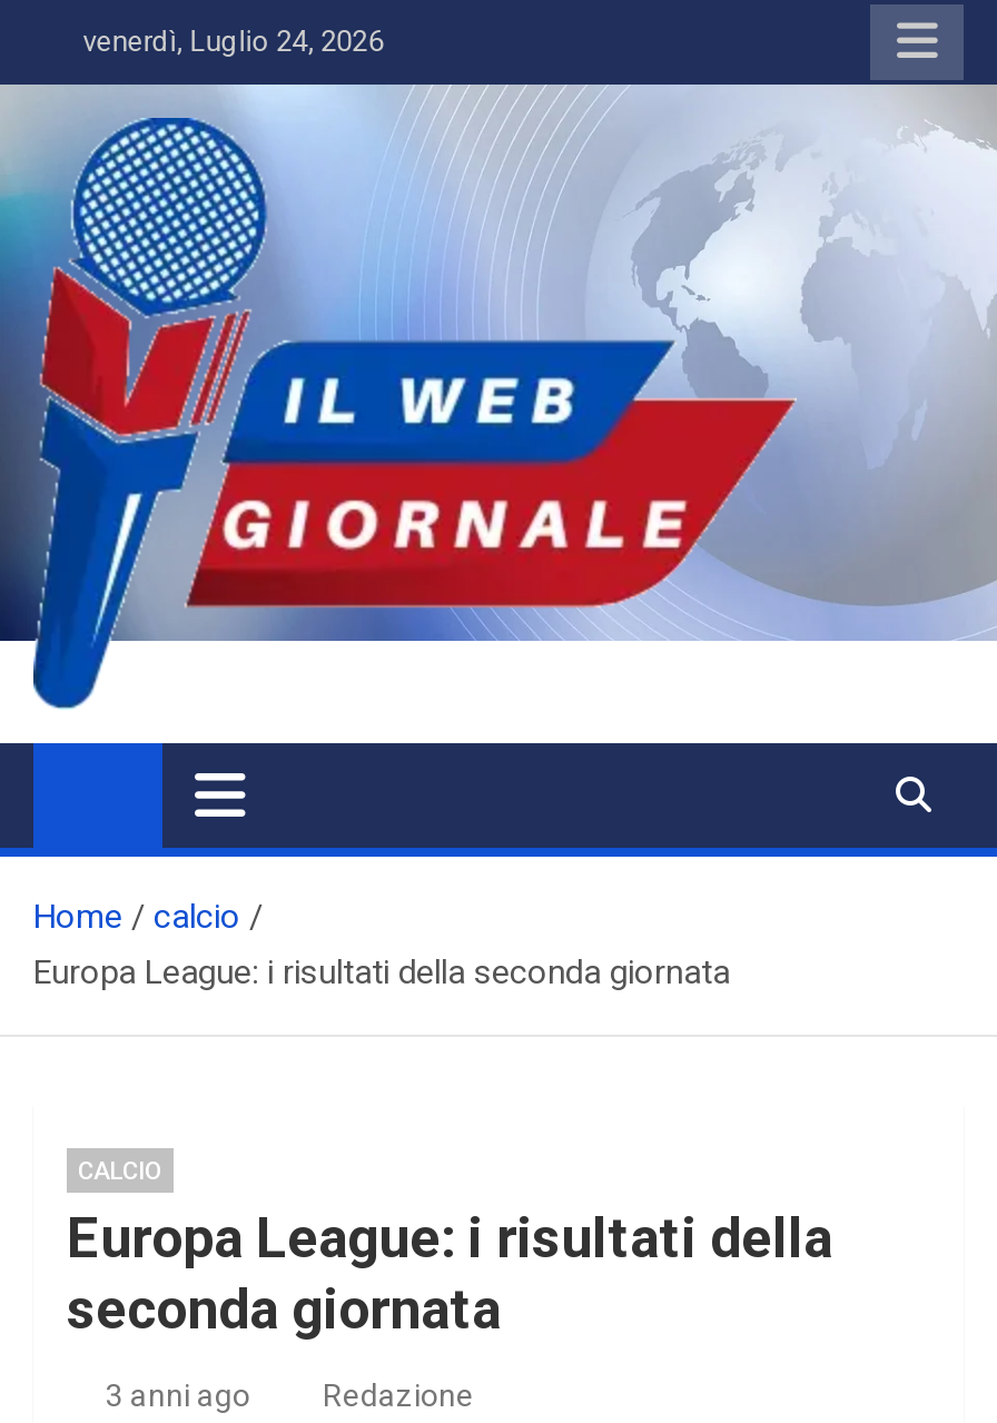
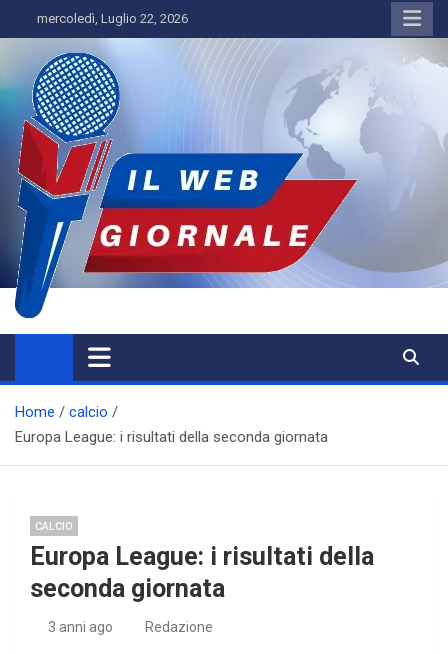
[69,24,383,58] venerdì, Luglio 24, 2026 -> [31,11,188,26] mercoledì, Luglio 22, 2026

